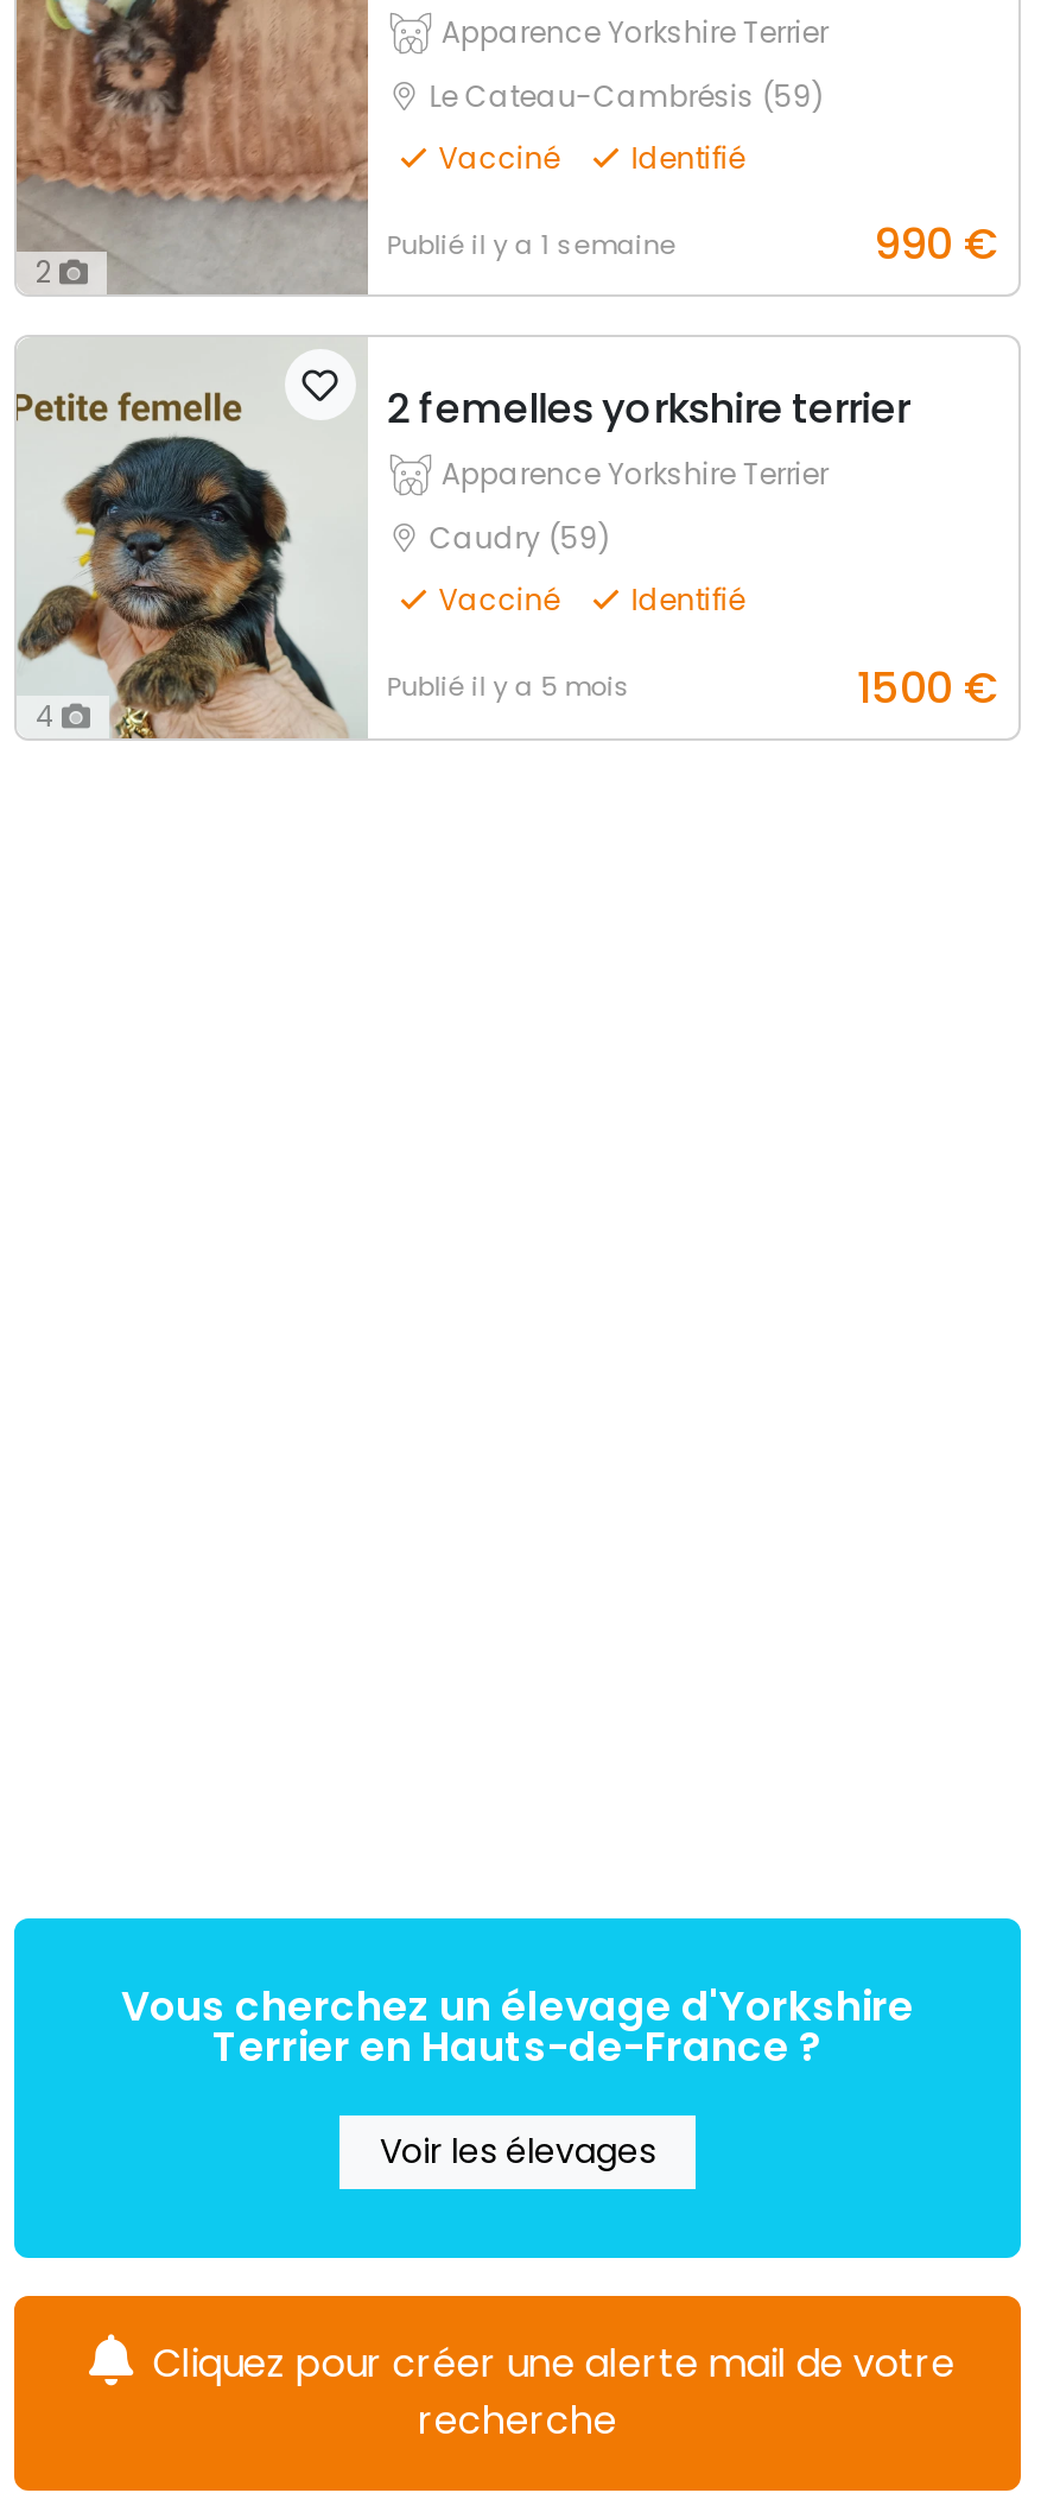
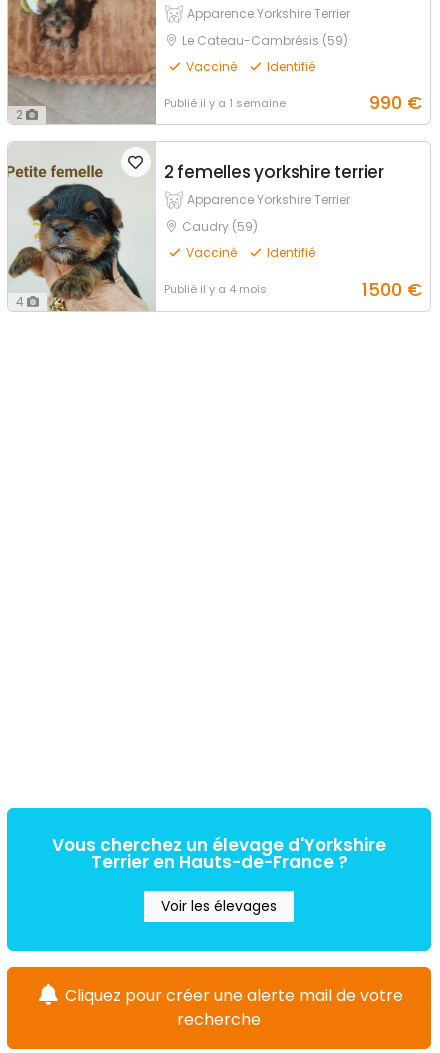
[386,668,631,706] Publié il y a 5 mois -> [164,281,267,297] Publié il y a 4 mois

